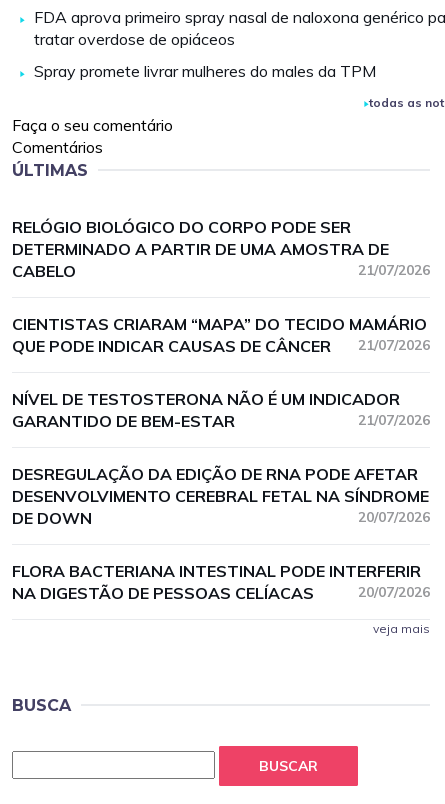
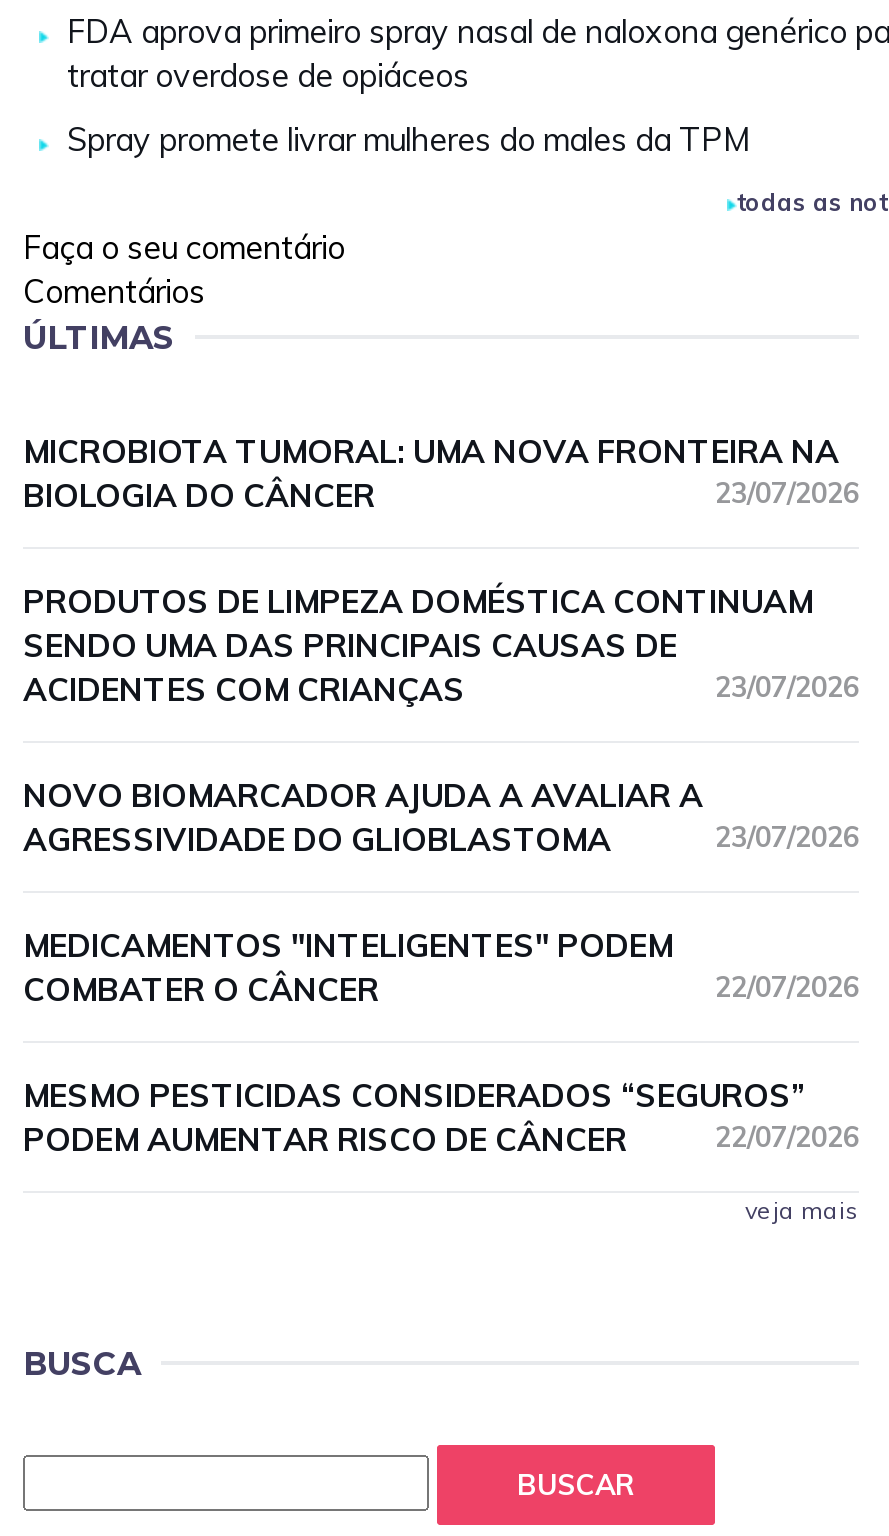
[12,217,430,281] RELÓGIO BIOLÓGICO DO CORPO PODE SER | DETERMINADO A PARTIR DE UMA AMOSTRA DE | CABELO | 21/07/2026 -> [23,431,859,515] MICROBIOTA TUMORAL: UMA NOVA FRONTEIRA NA | BIOLOGIA DO CÂNCER | 23/07/2026
[12,314,430,356] CIENTISTAS CRIARAM “MAPA” DO TECIDO MAMÁRIO | QUE PODE INDICAR CAUSAS DE CÂNCER | 21/07/2026 -> [23,581,859,709] PRODUTOS DE LIMPEZA DOMÉSTICA CONTINUAM | SENDO UMA DAS PRINCIPAIS CAUSAS DE | ACIDENTES COM CRIANÇAS | 23/07/2026
[12,389,430,431] NÍVEL DE TESTOSTERONA NÃO É UM INDICADOR | GARANTIDO DE BEM-ESTAR | 21/07/2026 -> [23,775,859,859] NOVO BIOMARCADOR AJUDA A AVALIAR A | AGRESSIVIDADE DO GLIOBLASTOMA | 23/07/2026
[12,464,430,528] DESREGULAÇÃO DA EDIÇÃO DE RNA PODE AFETAR | DESENVOLVIMENTO CEREBRAL FETAL NA SÍNDROME | DE DOWN | 20/07/2026 -> [23,925,859,1009] MEDICAMENTOS "INTELIGENTES" PODEM | COMBATER O CÂNCER | 22/07/2026
[12,561,430,603] FLORA BACTERIANA INTESTINAL PODE INTERFERIR | NA DIGESTÃO DE PESSOAS CELÍACAS | 20/07/2026 -> [23,1075,859,1159] MESMO PESTICIDAS CONSIDERADOS “SEGUROS” | PODEM AUMENTAR RISCO DE CÂNCER | 22/07/2026

